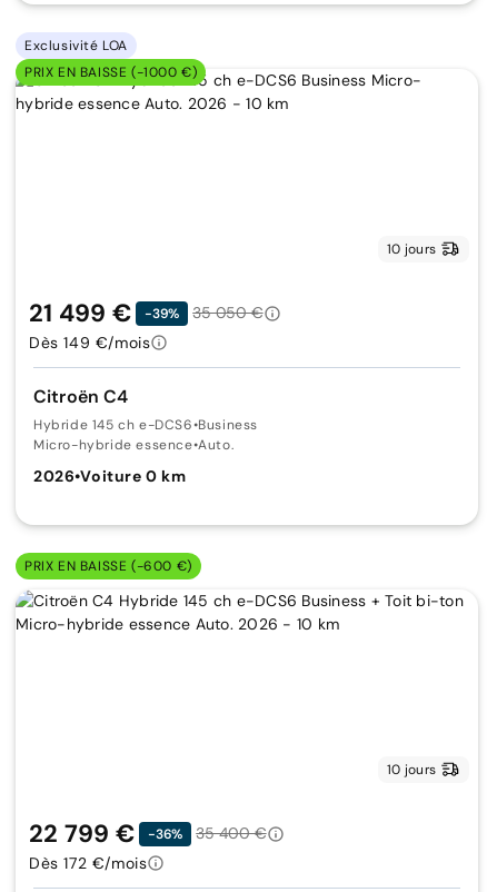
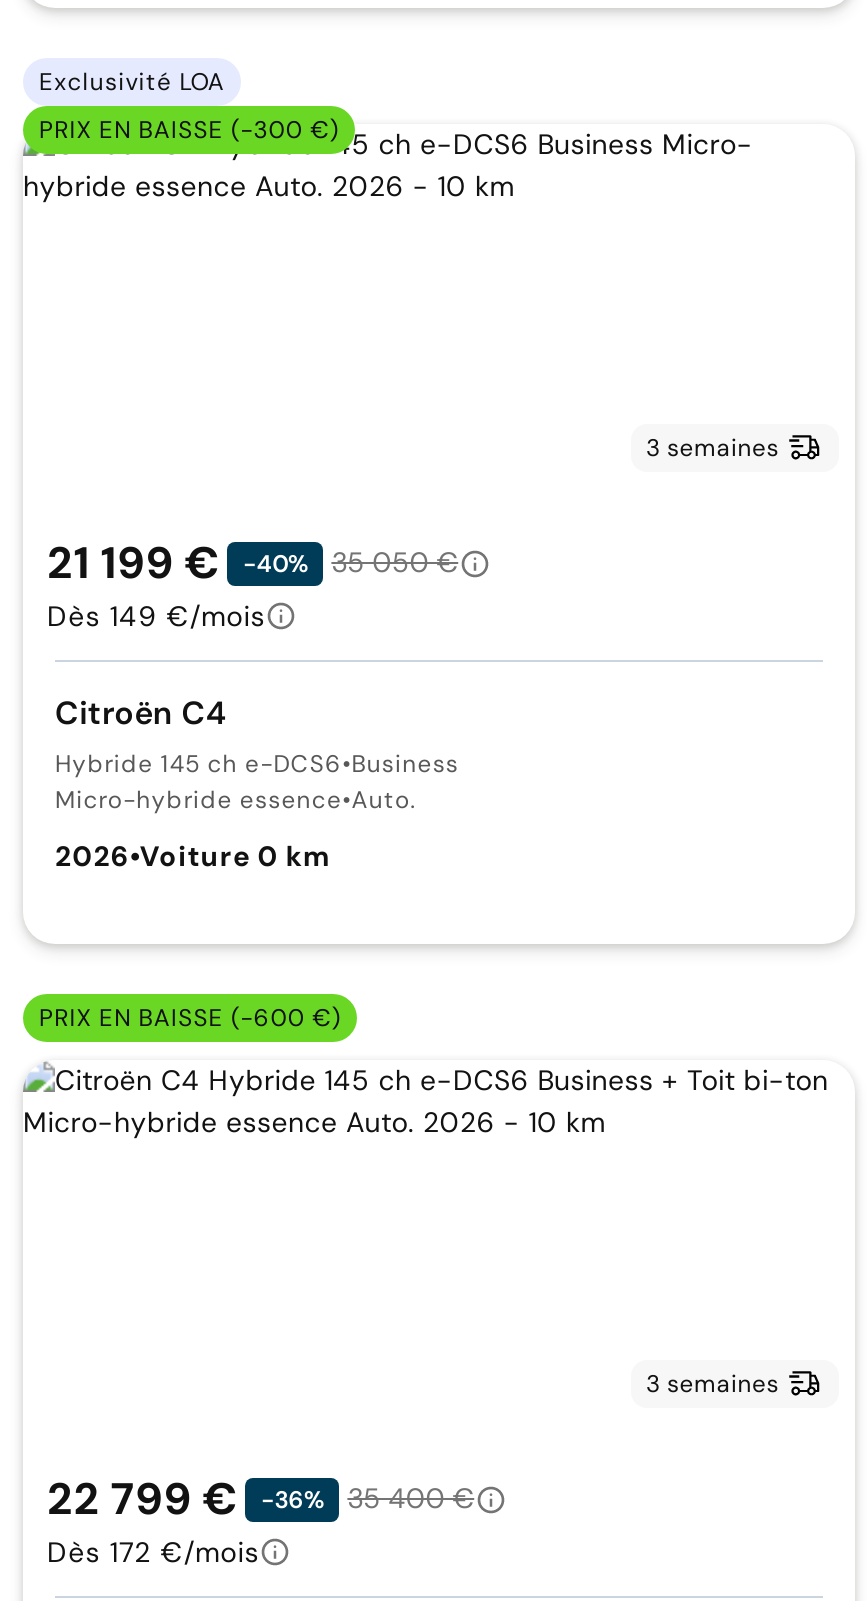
[24,63,197,81] PRIX EN BAISSE (-1000 €) -> [39,114,339,146] PRIX EN BAISSE (-300 €)
[387,240,436,258] 10 jours -> [646,432,779,464] 3 semaines
[29,297,131,329] 21 499 € -> [47,534,219,592] 21 199 €
[145,305,179,322] -39% -> [243,548,307,580] -40%
[387,761,436,778] 10 jours -> [646,1368,779,1400] 3 semaines

